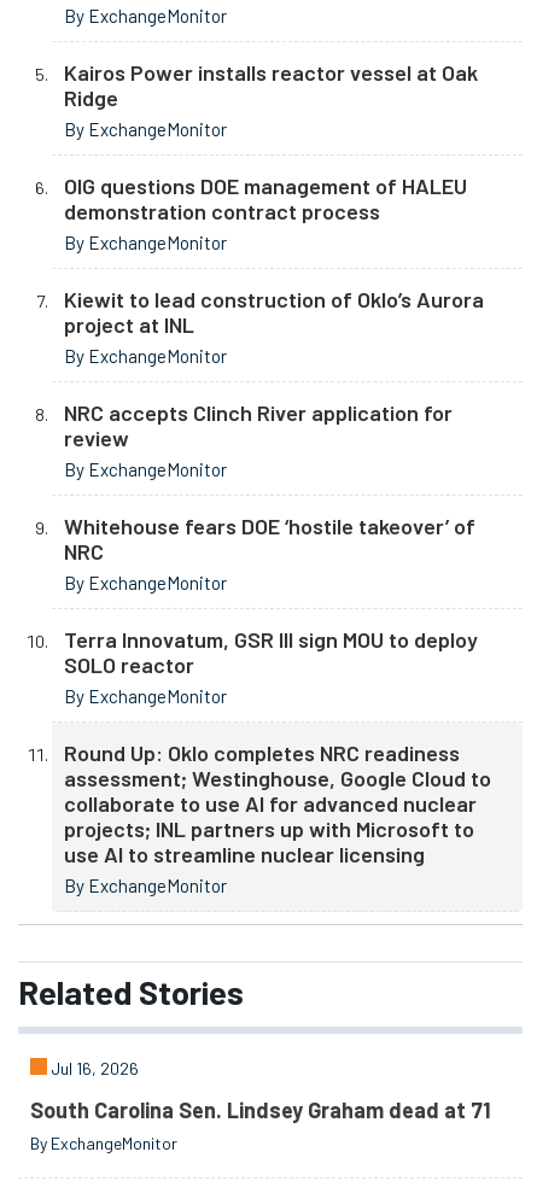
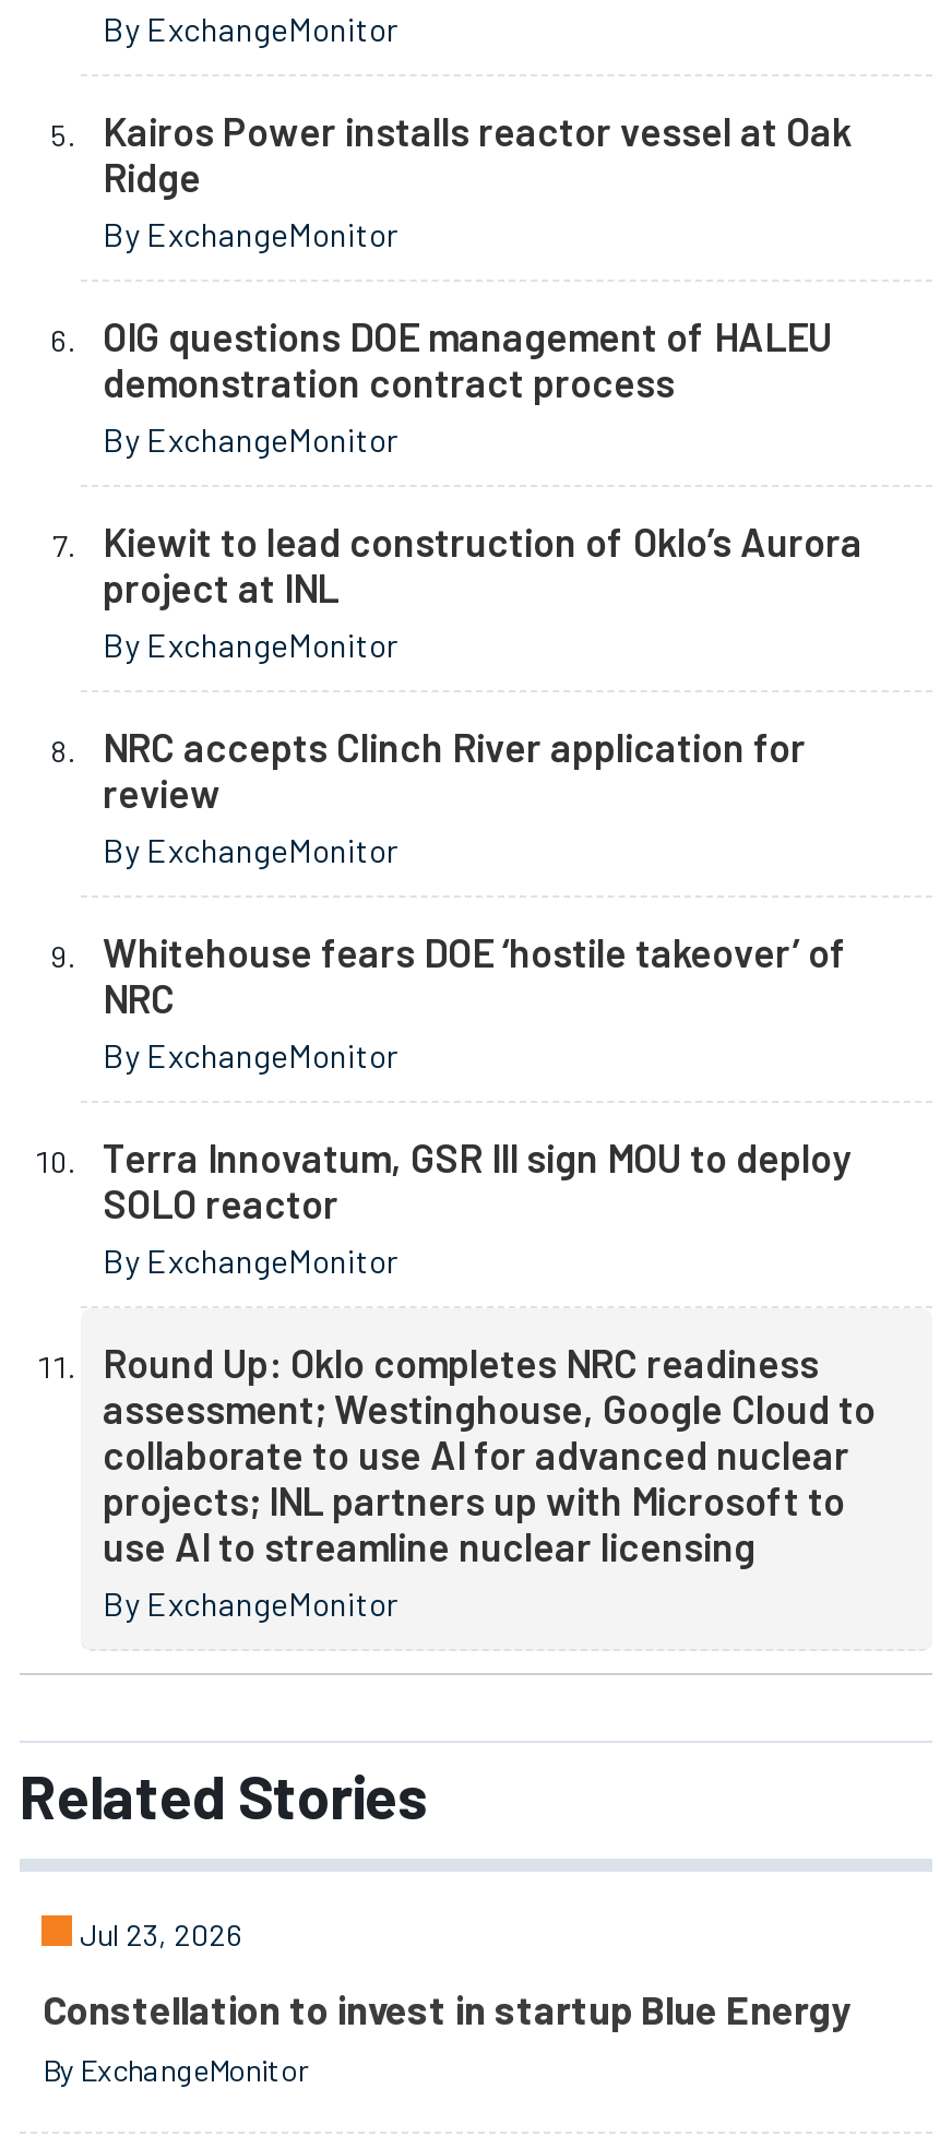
[48,1058,139,1078] Jul 16, 2026 -> [73,1915,243,1953] Jul 23, 2026
[31,1097,492,1123] South Carolina Sen. Lindsey Graham dead at 71 -> [42,1986,850,2034] Constellation to invest in startup Blue Energy

